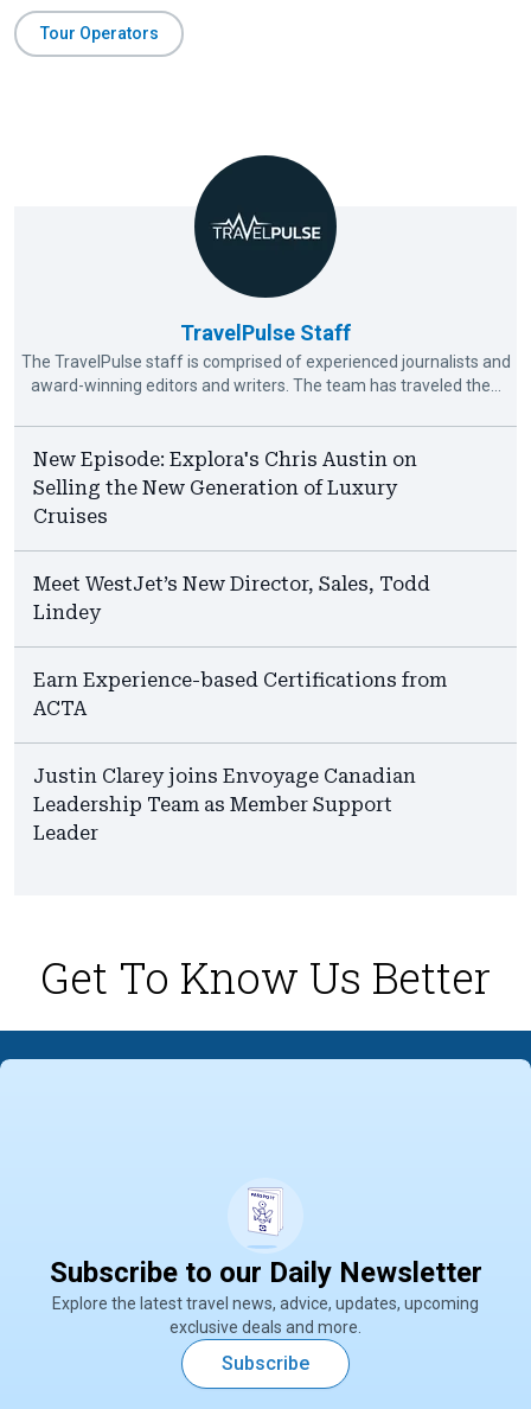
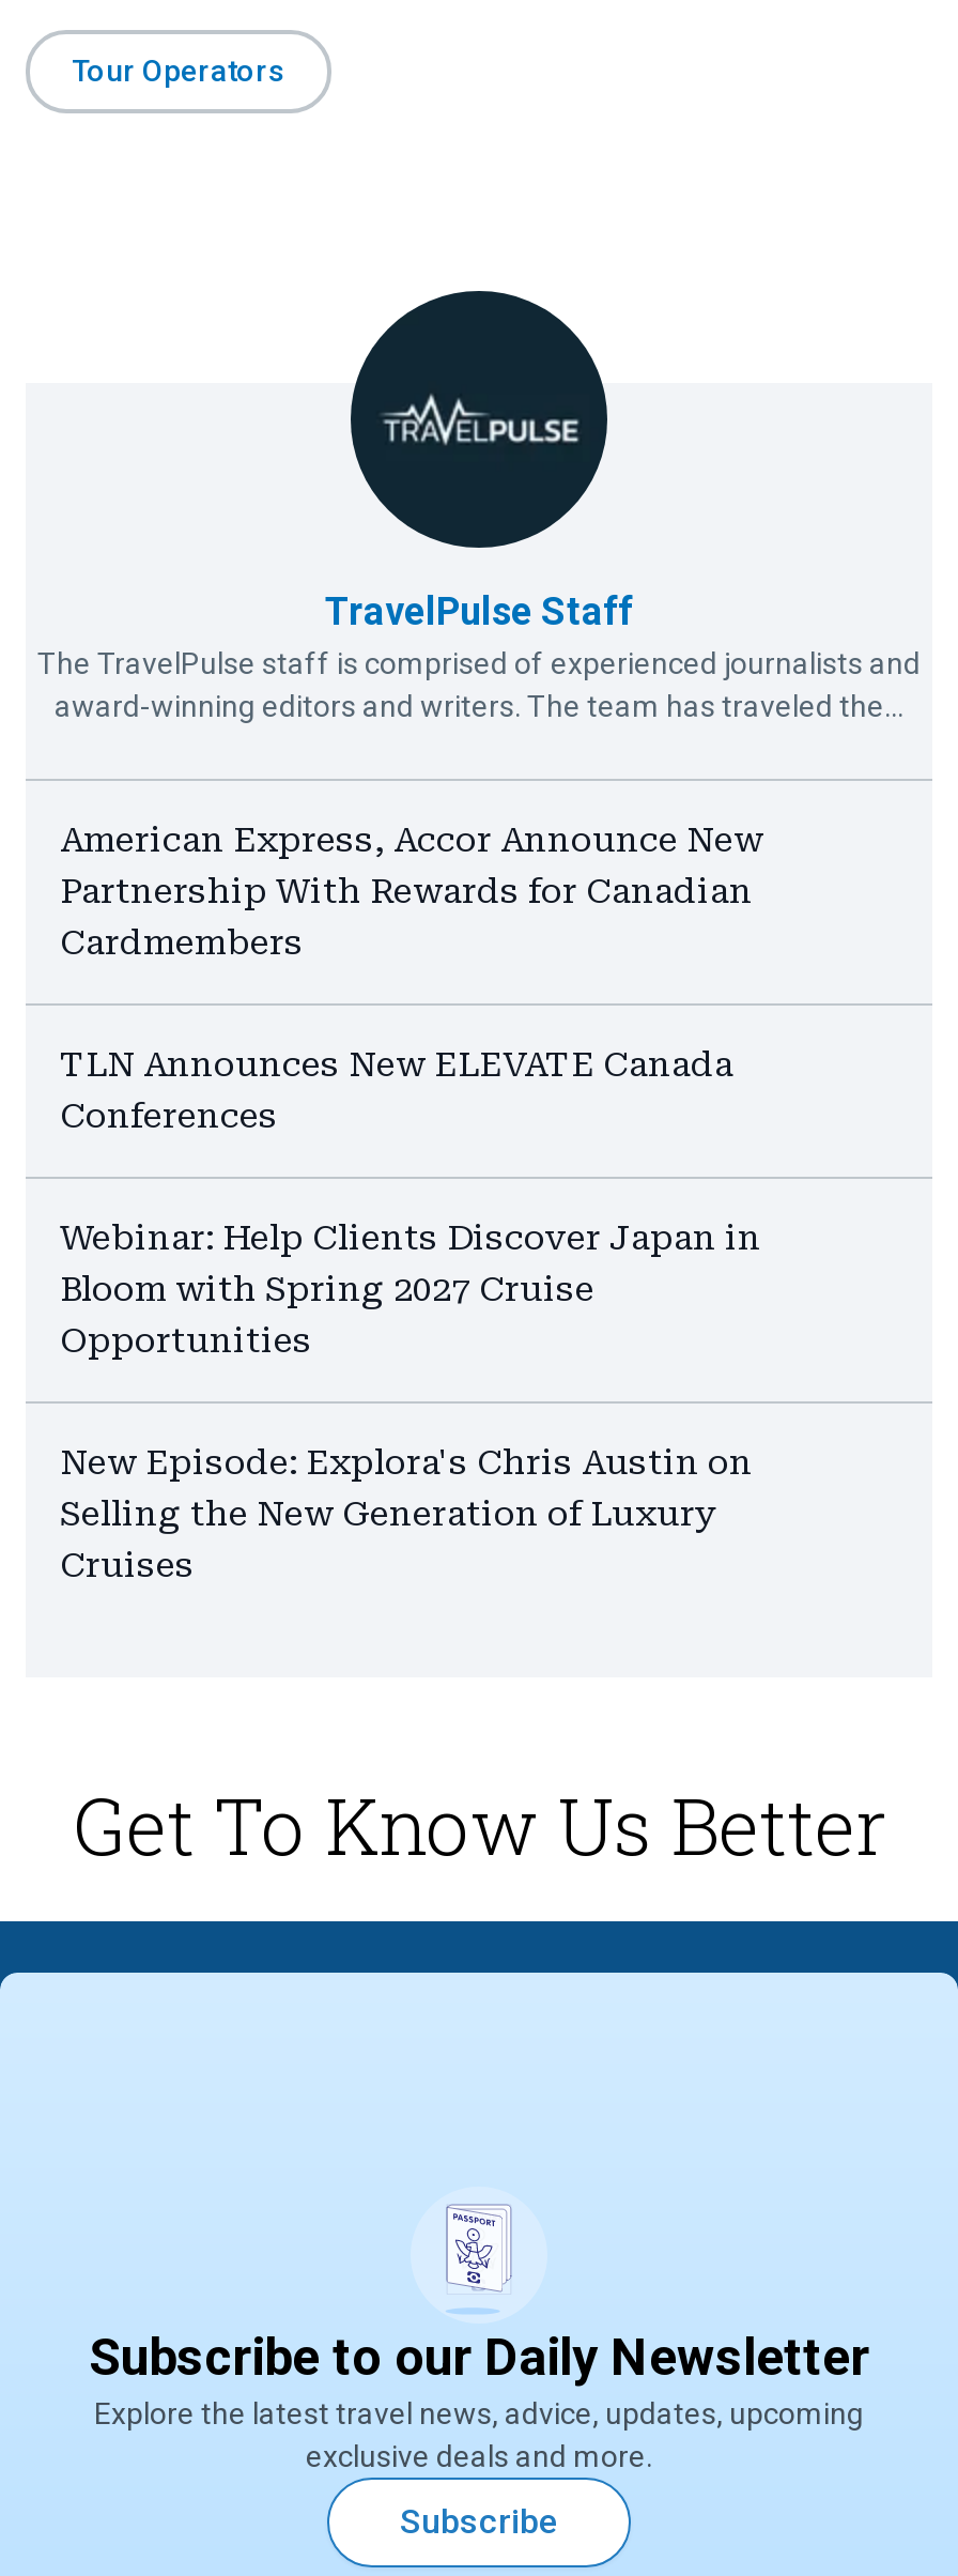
none -> [60,819,763,1360] American Express, Accor Announce New | Partnership With Rewards for Canadian | Cardmembers | TLN Announces New ELEVATE Canada | Conferences | Webinar: Help Clients Discover Japan in | Bloom with Spring 2027 Cruise | Opportunities
moved [33,448,417,528] -> [60,1442,753,1585]: New Episode: Explora's Chris Austin on | Selling the New Generation of Luxury | Cruises
[33,573,447,844] Meet WestJet’s New Director, Sales, Todd | Lindey | Earn Experience-based Certifications from | ACTA | Justin Clarey joins Envoyage Canadian | Leadership Team as Member Support | Leader -> none

